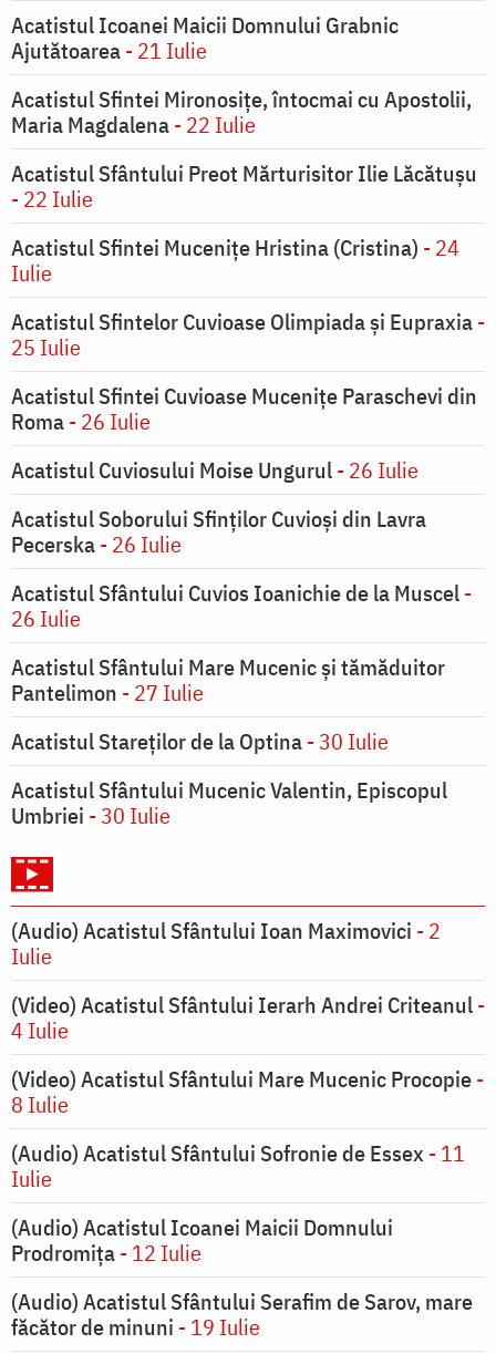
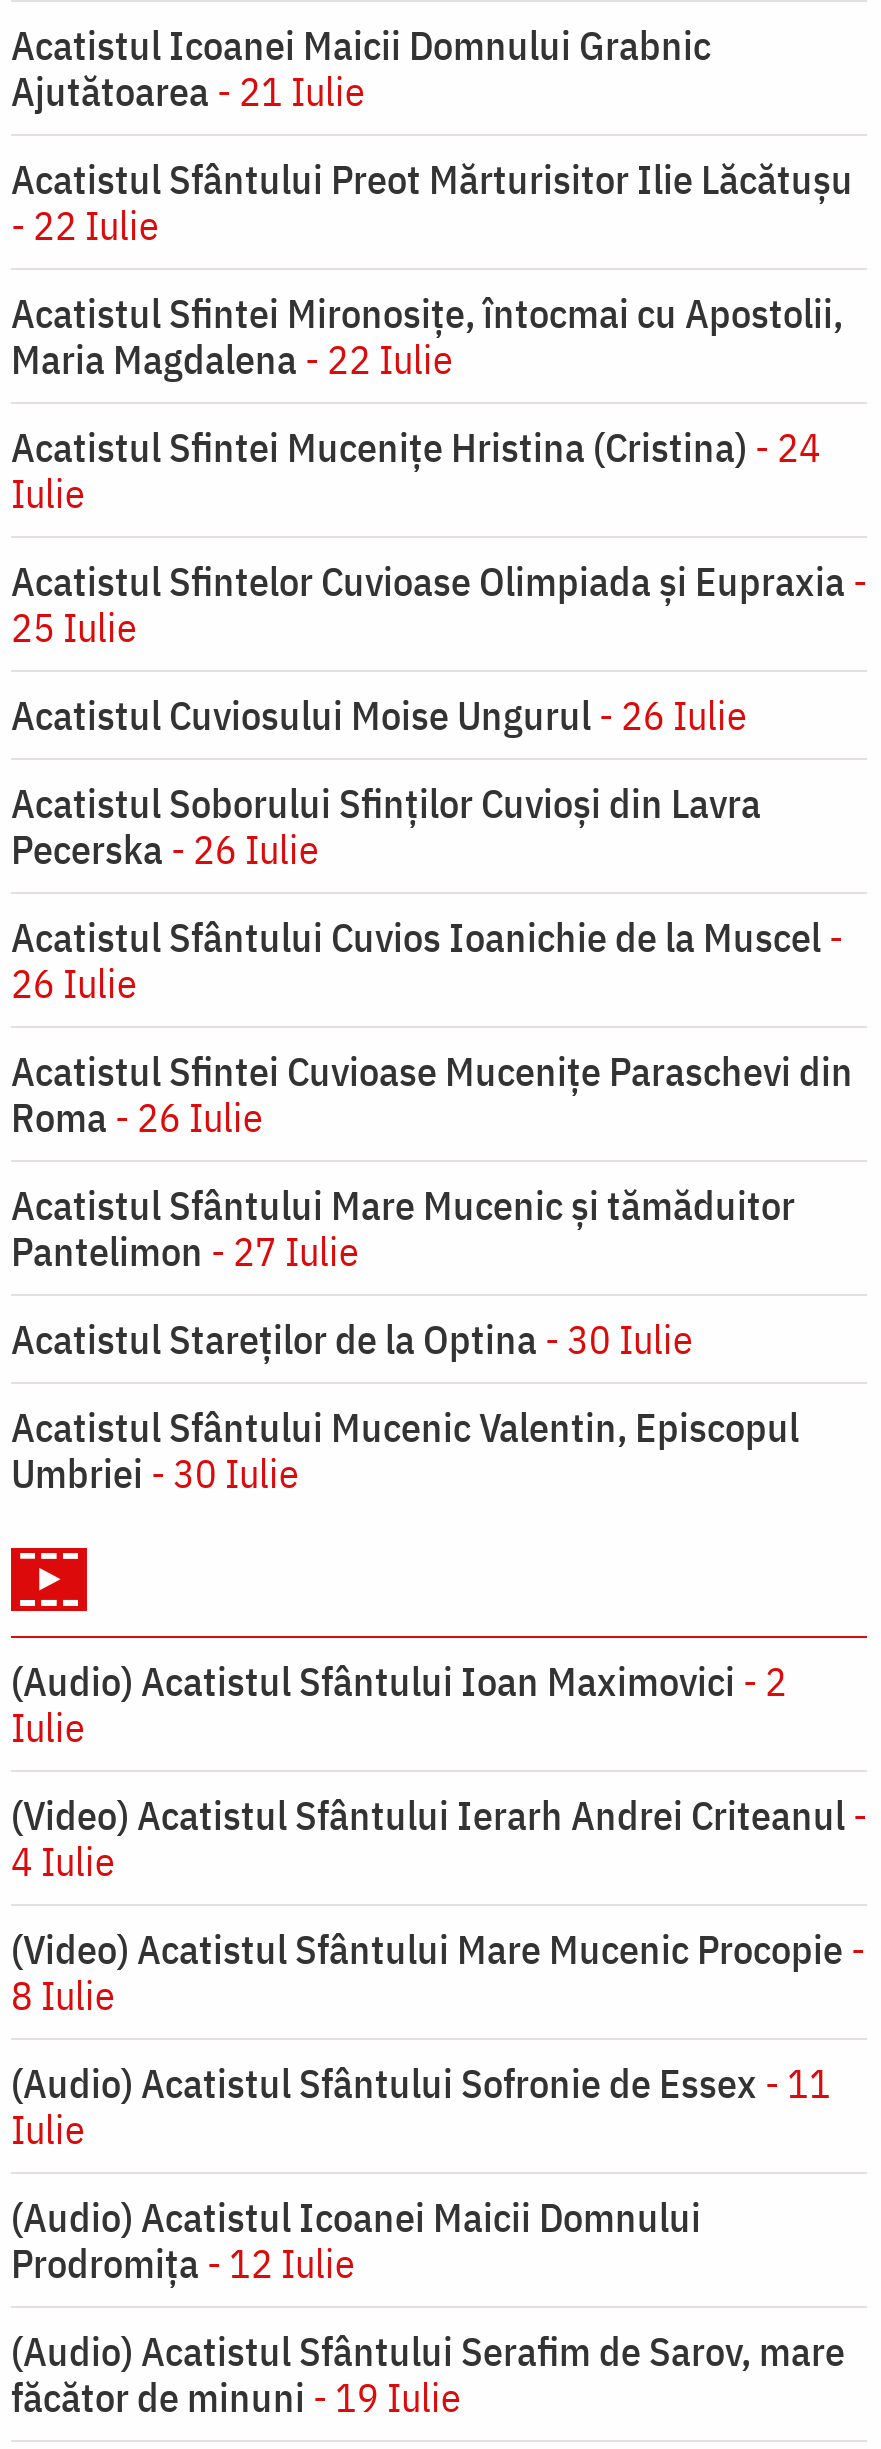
moved [11,85,472,140] -> [11,287,843,387]: Acatistul Sfintei Mironosiţe, întocmai cu Apostolii, | Maria Magdalena - 22 Iulie
moved [11,159,477,214] -> [11,153,853,253]: Acatistul Sfântului Preot Mărturisitor Ilie Lăcătușu | - 22 Iulie
moved [11,381,477,437] -> [11,1045,853,1145]: Acatistul Sfintei Cuvioase Mucenițe Paraschevi din | Roma - 26 Iulie
moved [11,456,472,634] -> [11,689,843,1011]: Acatistul Cuviosului Moise Ungurul - 26 Iulie | Acatistul Soborului Sfinților Cuvioși din Lavra | Pecerska - 26 Iulie | Acatistul Sfântului Cuvios Ioanichie de la Muscel - | 26 Iulie

